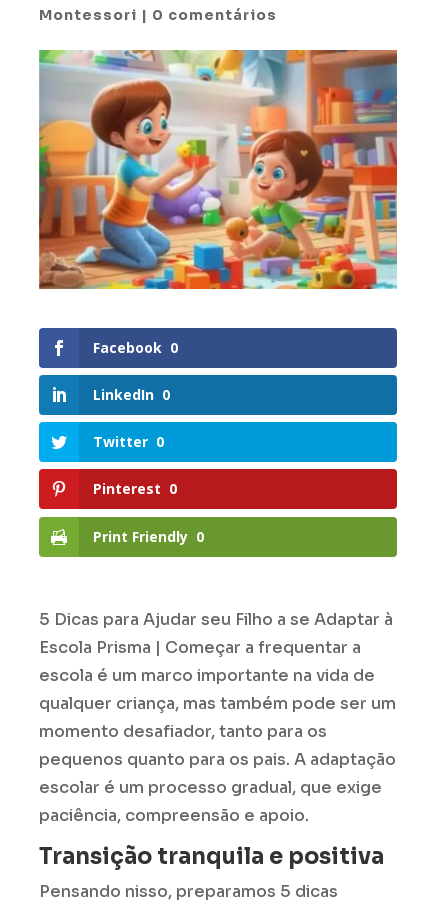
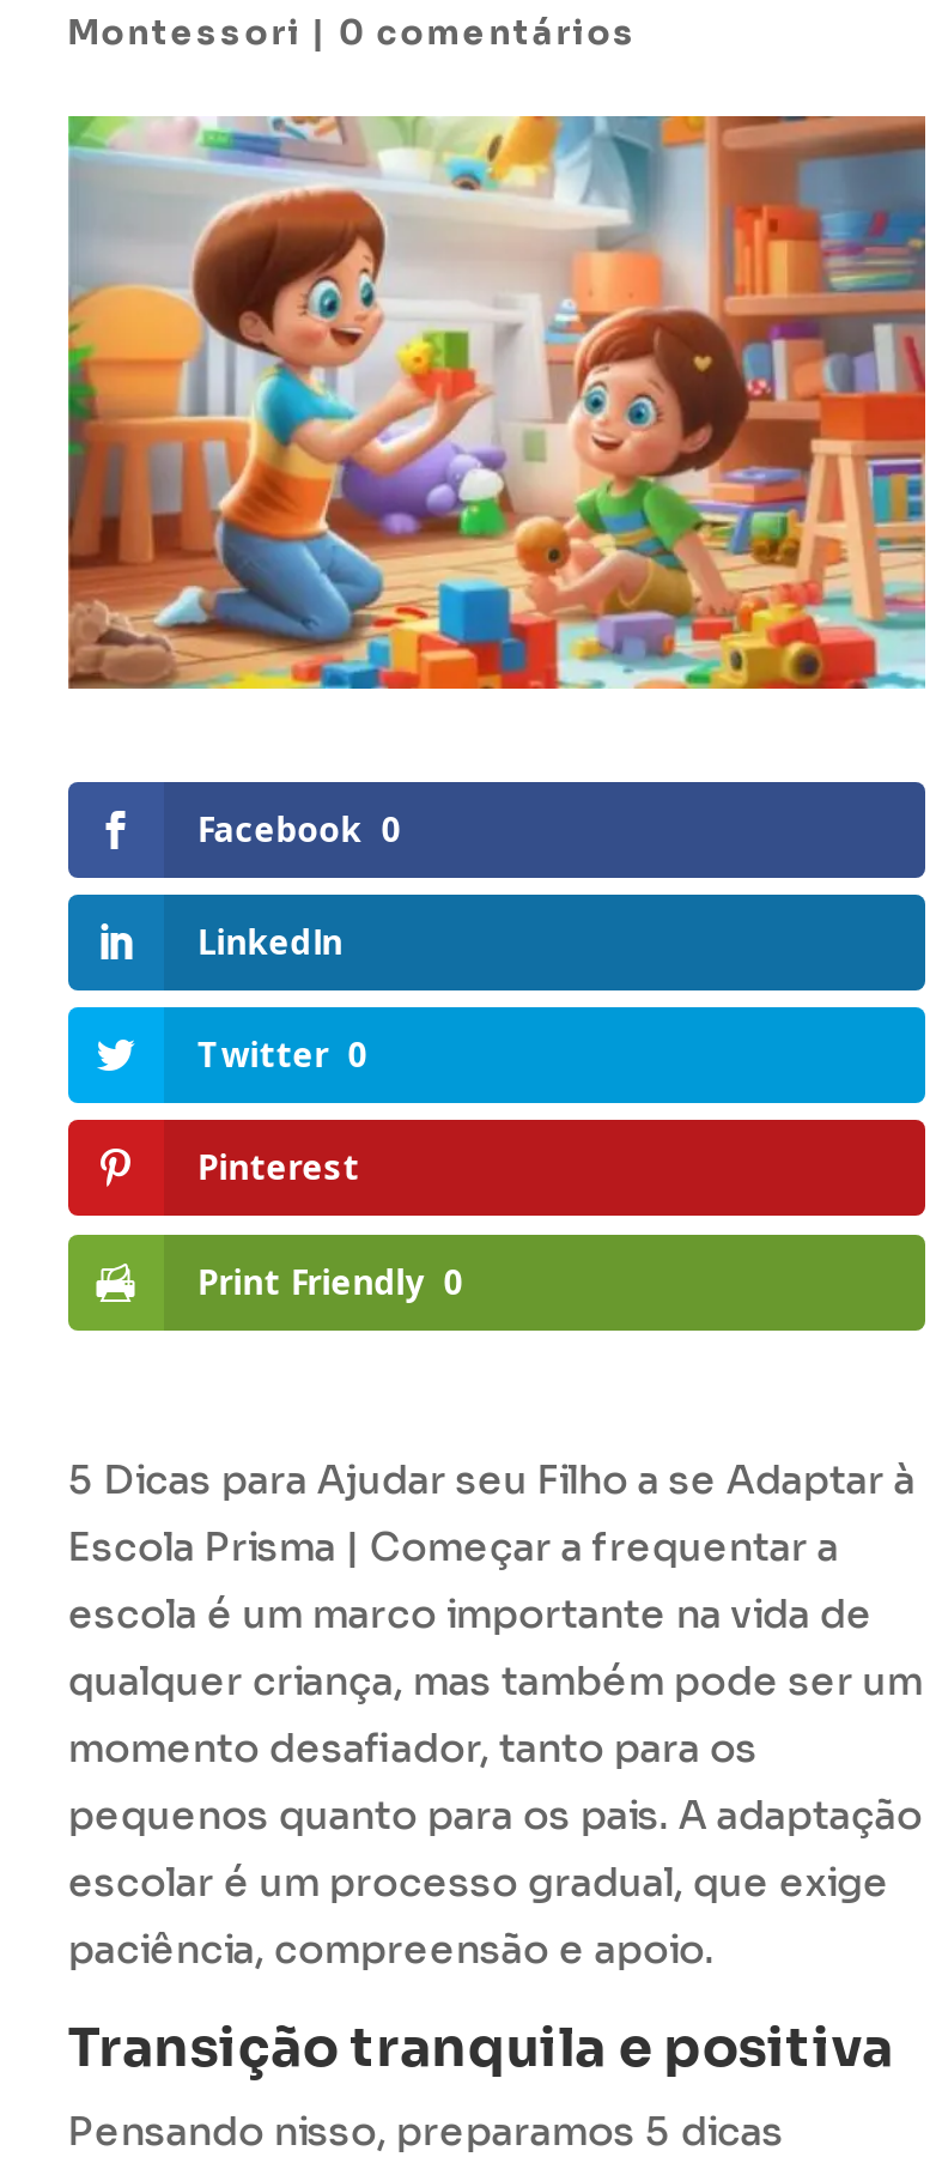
[93,385,170,404] LinkedIn 0 -> [197,919,343,964] LinkedIn
[93,479,177,498] Pinterest 0 -> [197,1145,360,1190] Pinterest

